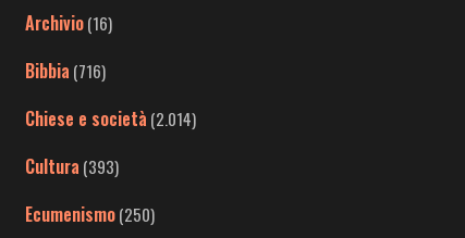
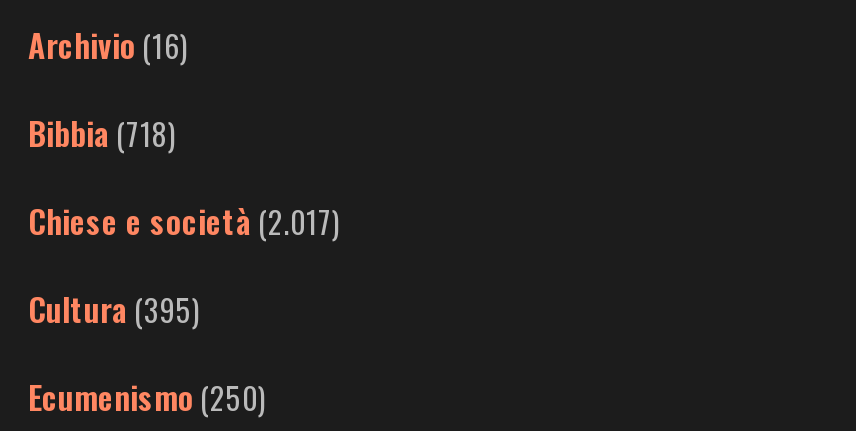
[25,58,106,84] Bibbia (716) -> [28,109,176,157] Bibbia (718)
[25,105,196,131] Chiese e società (2.014) -> [28,197,340,245] Chiese e società (2.017)
[25,153,119,179] Cultura (393) -> [28,285,200,333] Cultura (395)

